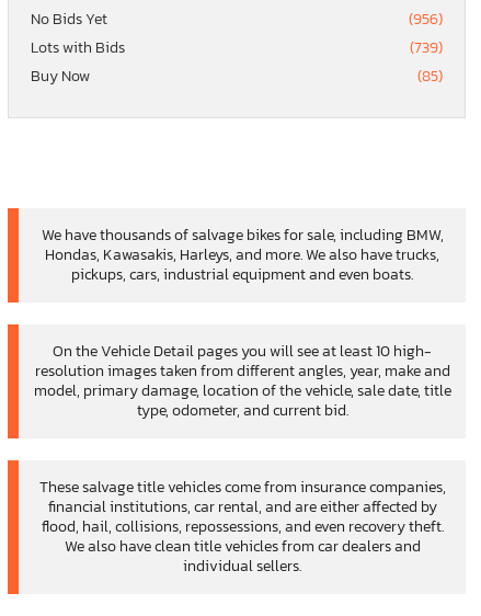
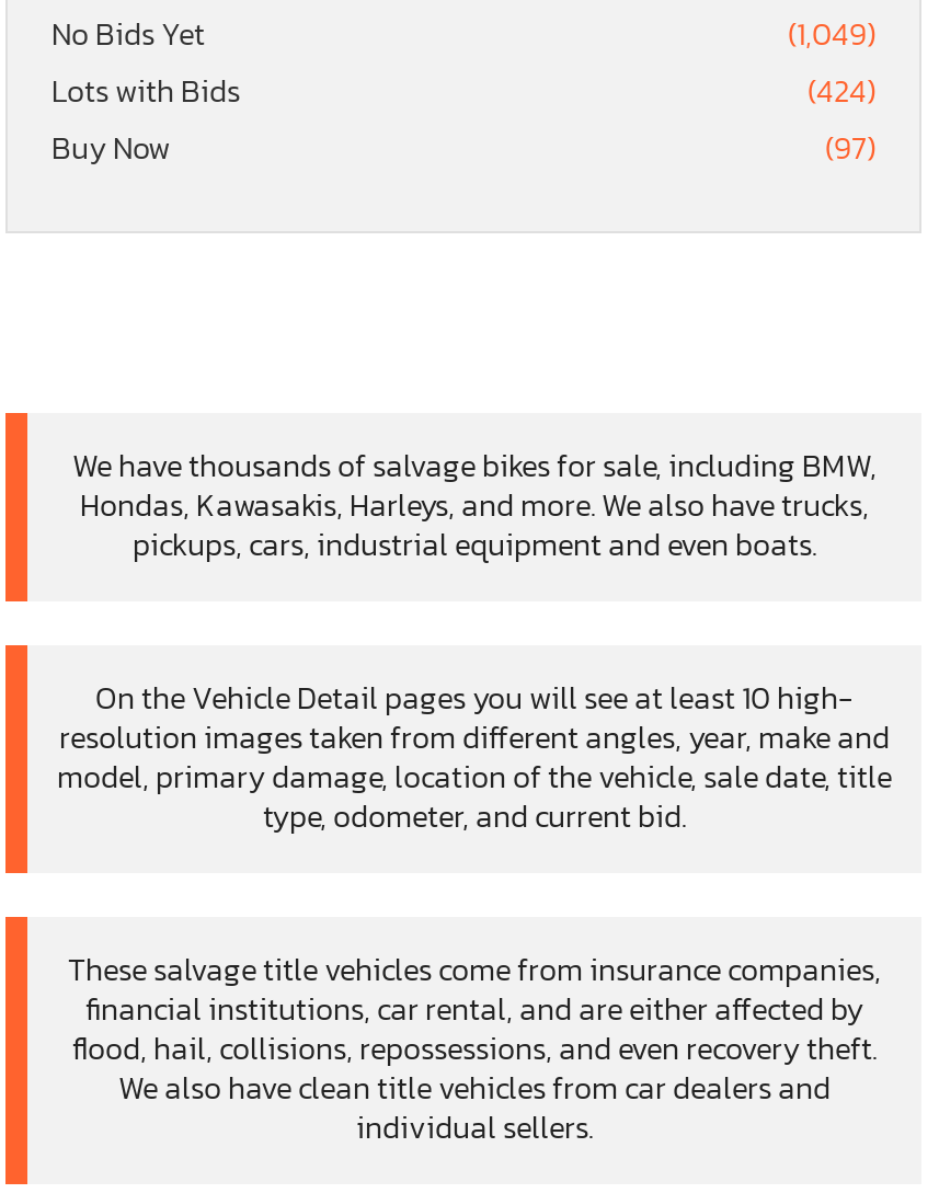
[409,7,443,30] (956) -> [788,11,875,57] (1,049)
[410,36,443,59] (739) -> [808,68,875,114] (424)
[417,64,443,87] (85) -> [825,125,875,171] (97)

